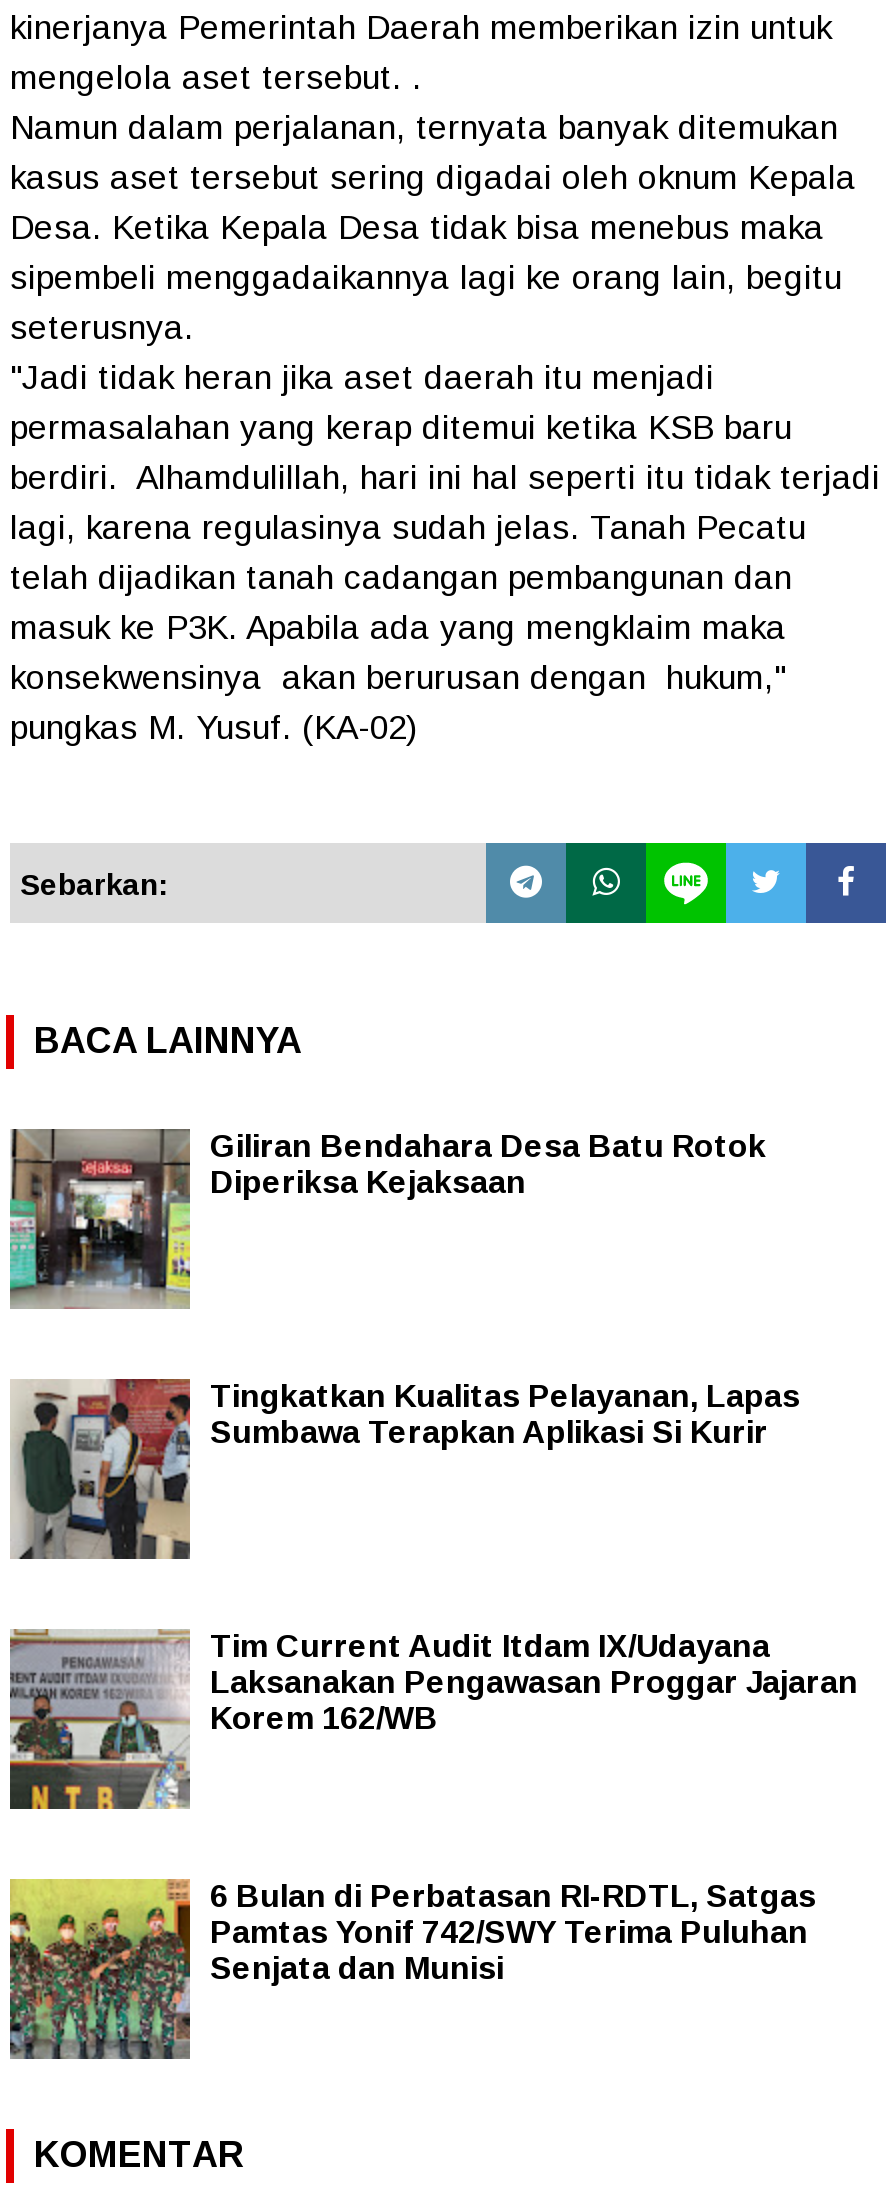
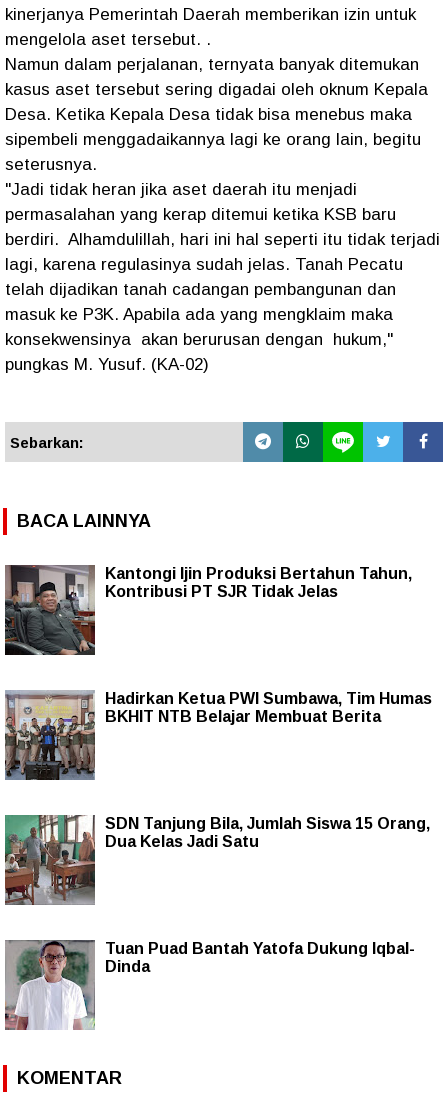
[8,1128,766,1307] [image] | Giliran Bendahara Desa Batu Rotok | Diperiksa Kejaksaan -> [4,565,412,655] [image] | Kantongi Ijin Produksi Bertahun Tahun, | Kontribusi PT SJR Tidak Jelas
[12,1377,800,1561] [image] | Tingkatkan Kualitas Pelayanan, Lapas | Sumbawa Terapkan Aplikasi Si Kurir -> [4,690,432,781] [image] | Hadirkan Ketua PWI Sumbawa, Tim Humas | BKHIT NTB Belajar Membuat Berita
[10,1627,858,1811] [image] | Tim Current Audit Itdam IX/Udayana | Laksanakan Pengawasan Proggar Jajaran | Korem 162/WB -> [5,814,430,906] [image] | SDN Tanjung Bila, Jumlah Siswa 15 Orang, | Dua Kelas Jadi Satu
[8,1877,816,2061] [image] | 6 Bulan di Perbatasan RI-RDTL, Satgas | Pamtas Yonif 742/SWY Terima Puluhan | Senjata dan Munisi -> [4,939,415,1030] [image] | Tuan Puad Bantah Yatofa Dukung Iqbal- | Dinda

